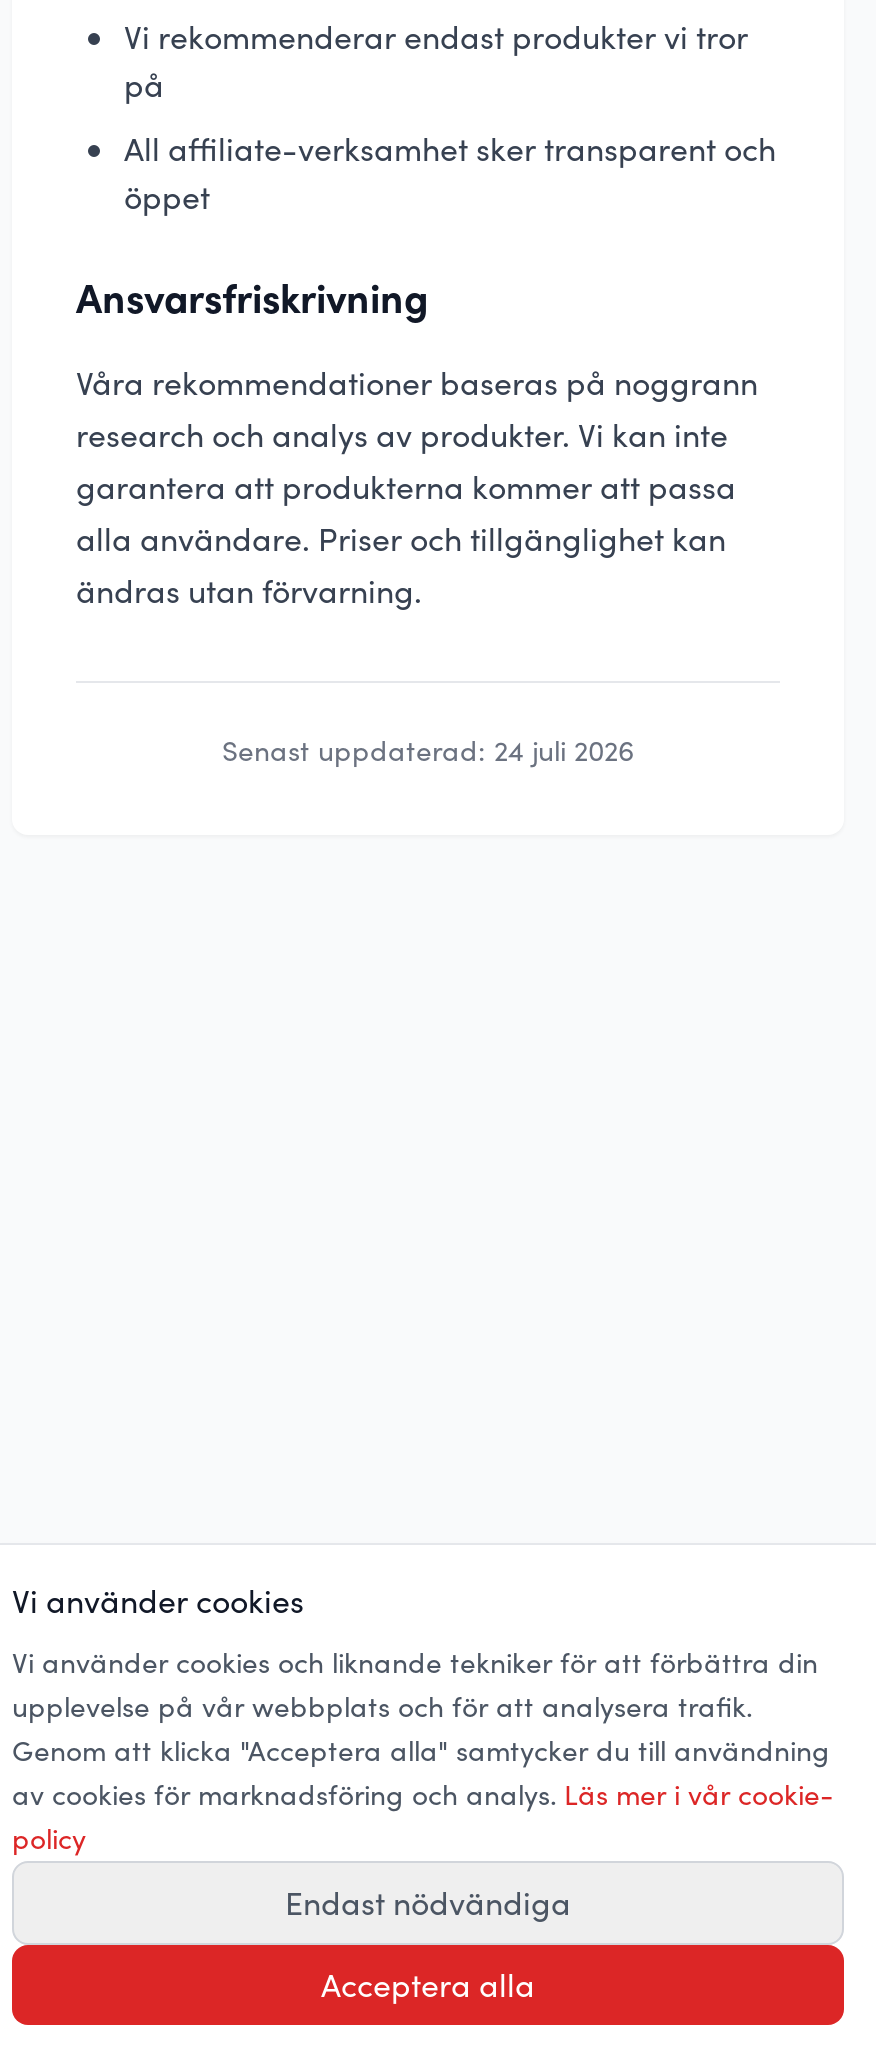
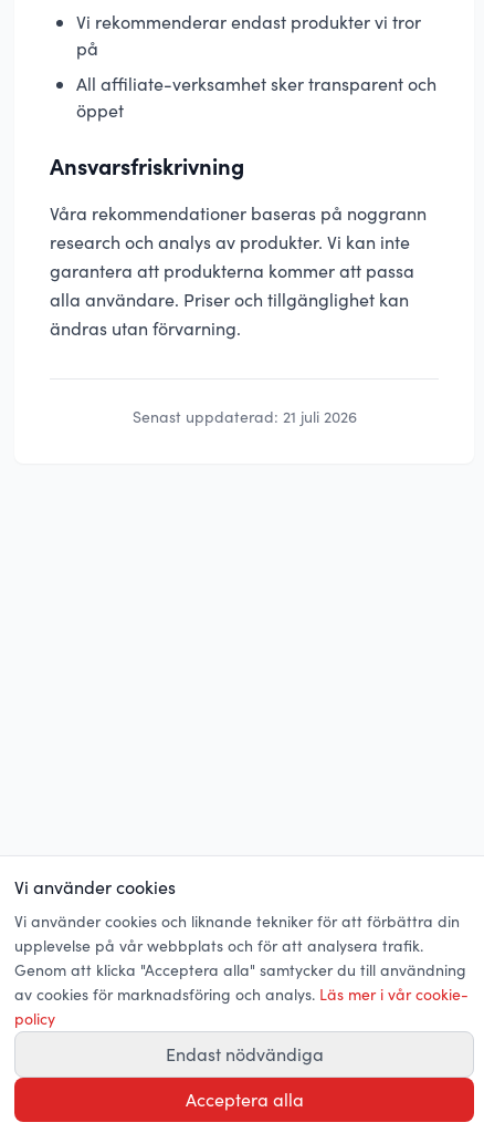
[222,731,634,769] Senast uppdaterad: 24 juli 2026 -> [132,406,356,427] Senast uppdaterad: 21 juli 2026

